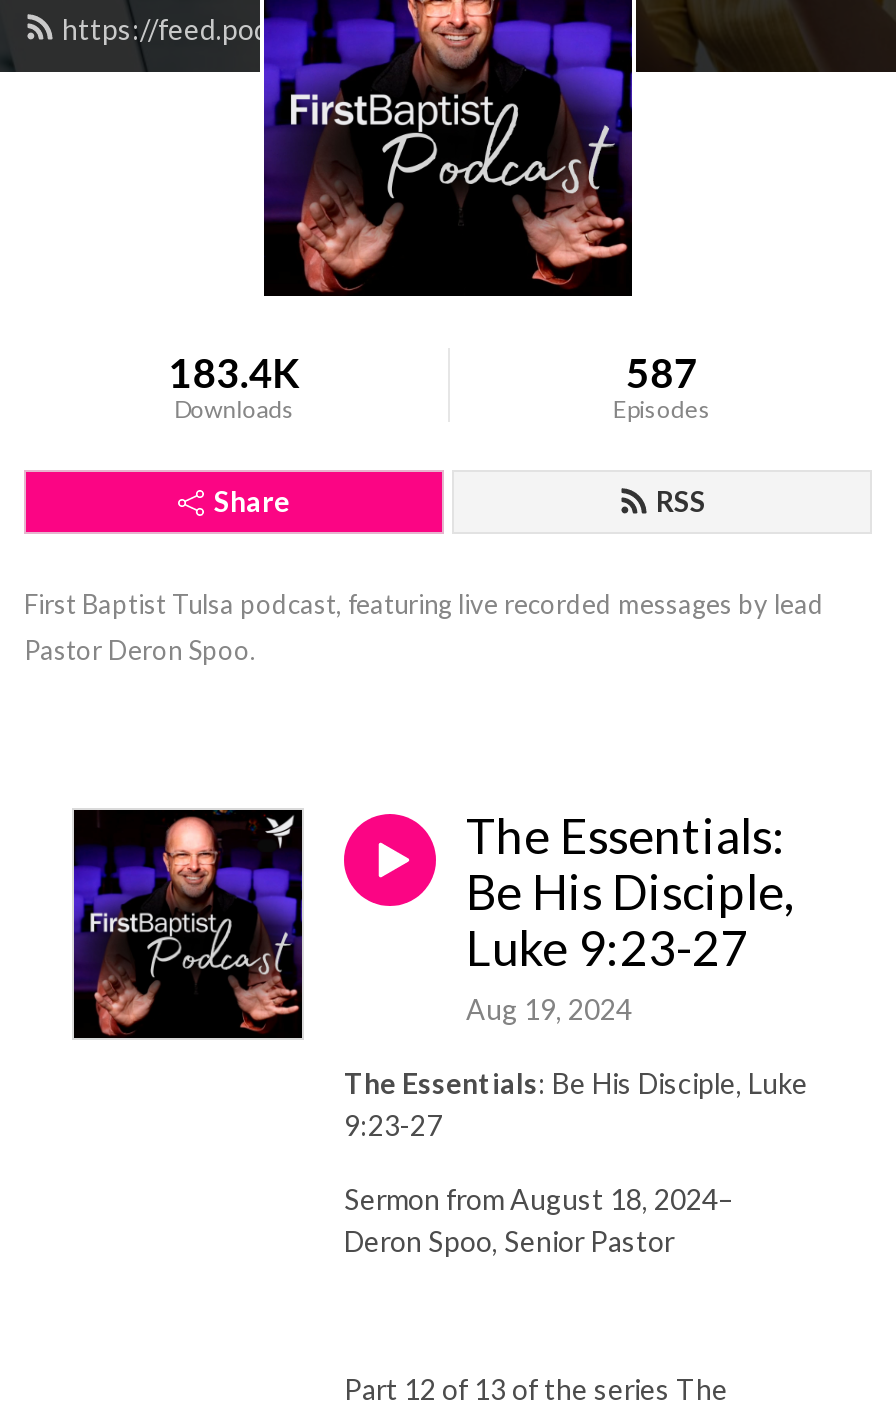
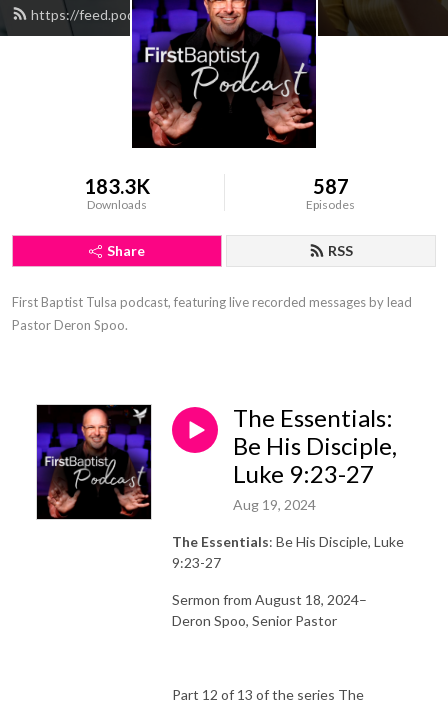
[168,348,300,396] 183.4K -> [84,174,150,198] 183.3K

